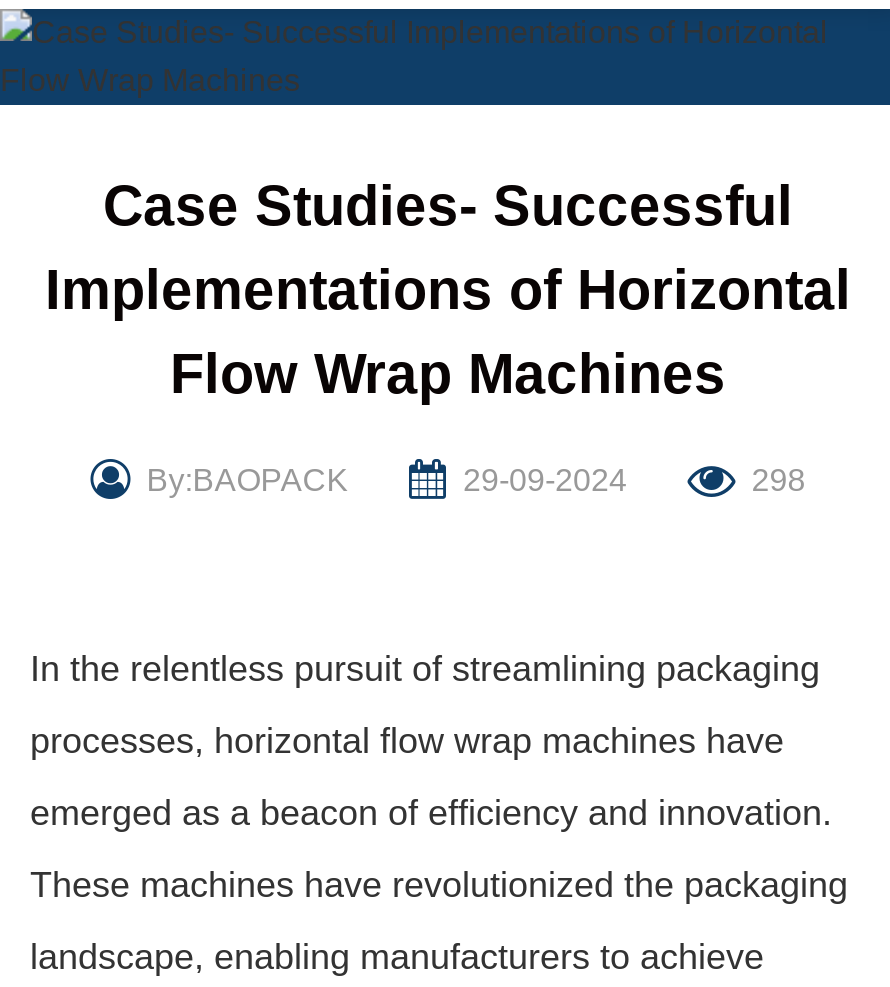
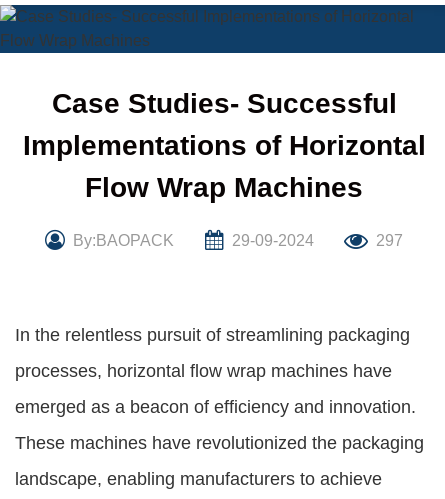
[752,463,806,497] 298 -> [376,232,403,249] 297

